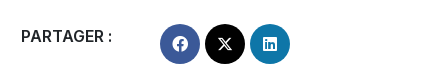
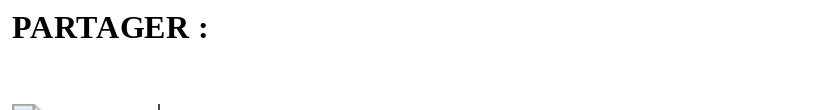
[159,23,291,65] [image] -> none

